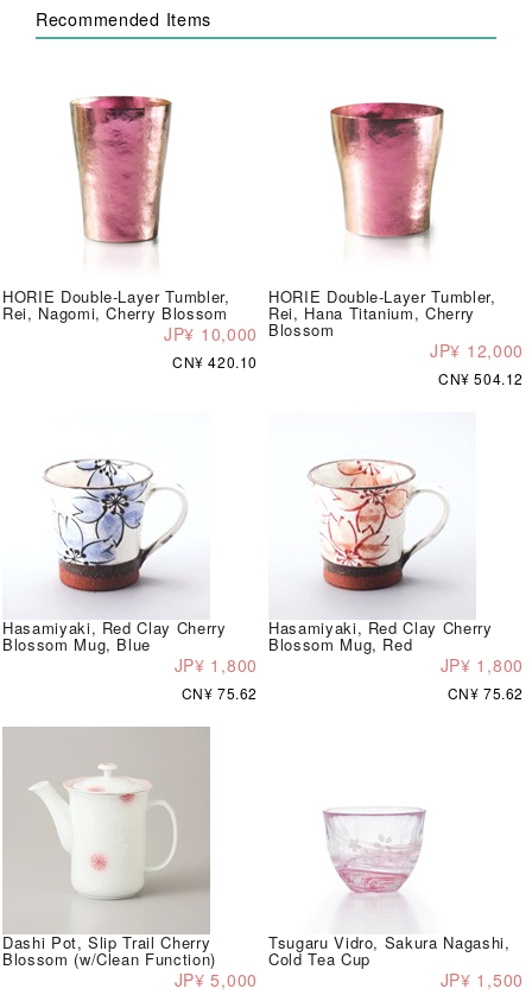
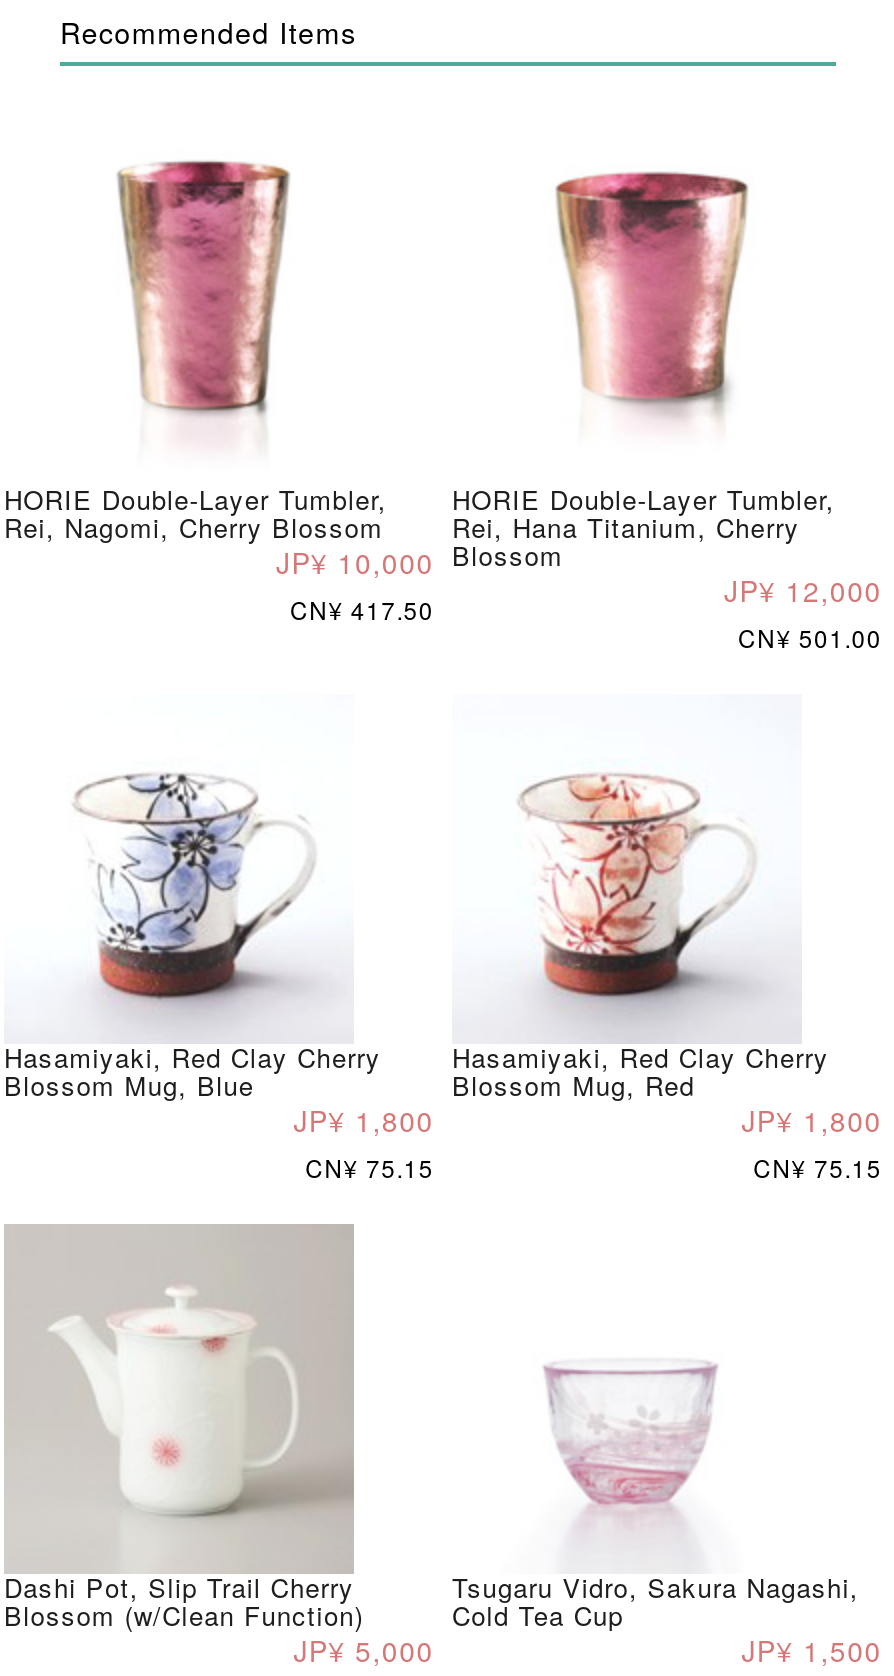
[172,351,258,371] CN¥ 420.10 -> [290,591,434,625] CN¥ 417.50
[438,367,524,388] CN¥ 504.12 -> [738,619,882,653] CN¥ 501.00
[181,682,258,702] CN¥ 75.62 -> [305,1149,434,1183] CN¥ 75.15
[447,682,524,702] CN¥ 75.62 -> [753,1149,882,1183] CN¥ 75.15

